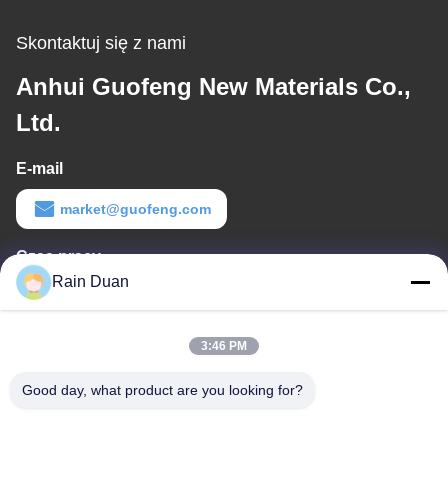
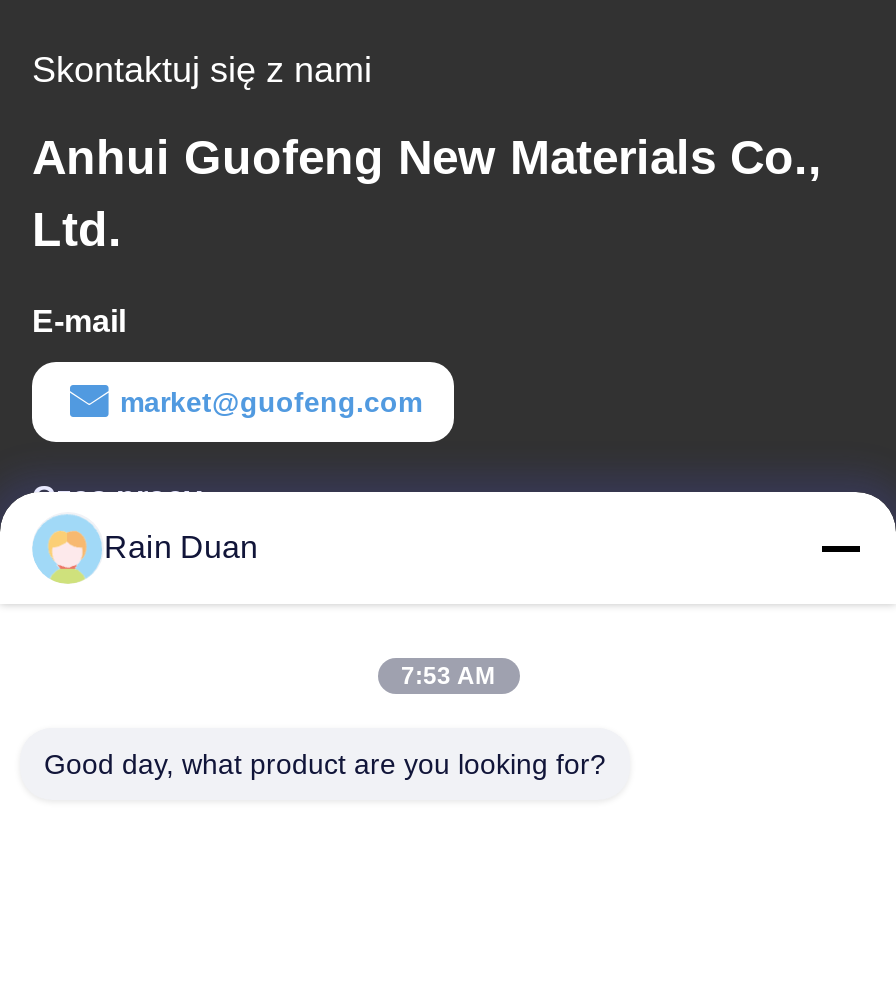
[201,339,247,353] 3:46 PM -> [401,662,495,690] 7:53 AM

